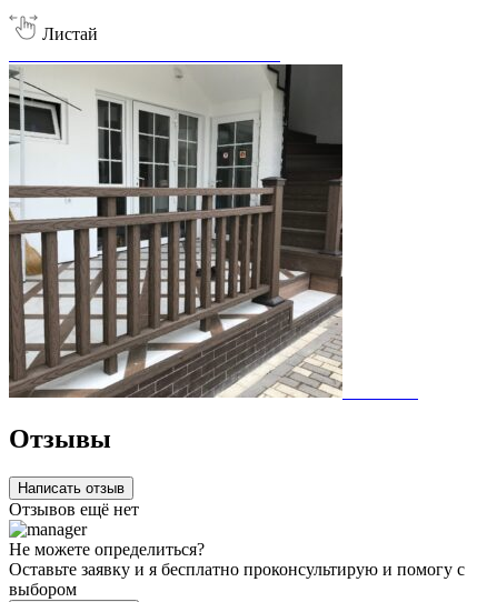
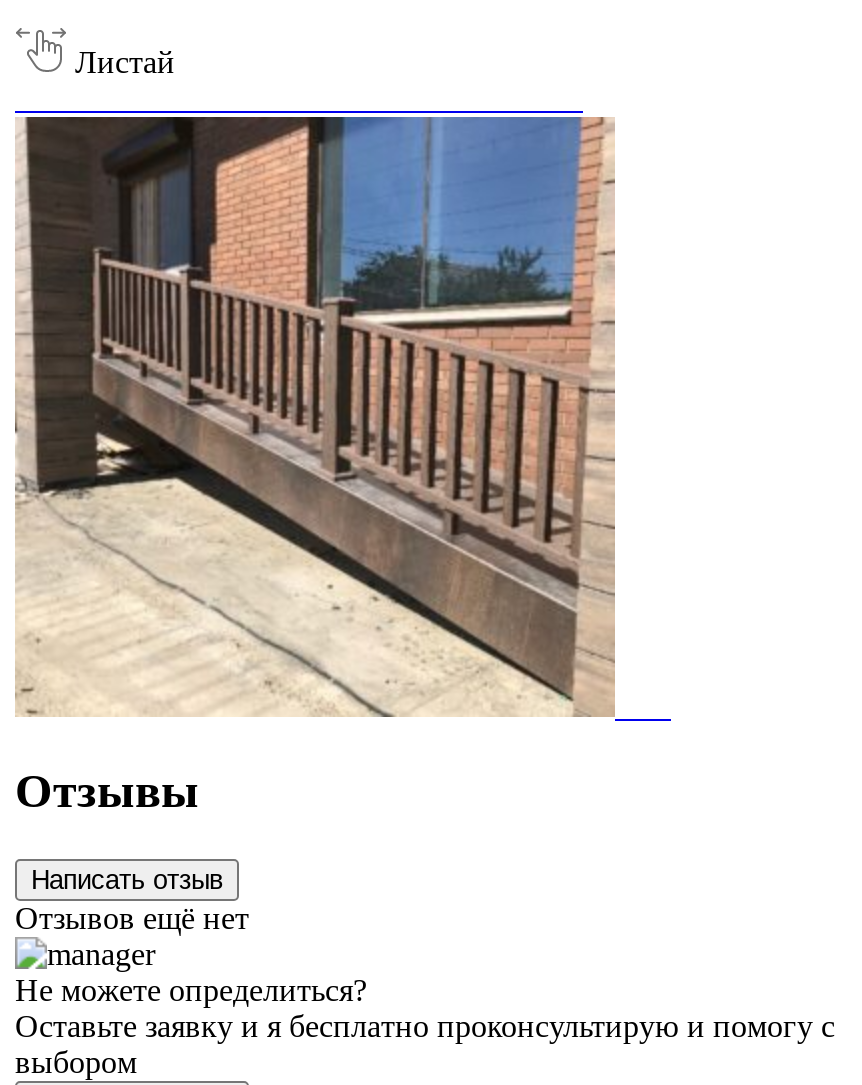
[8,61,344,399] [image] -> [15,109,617,717] [image]

